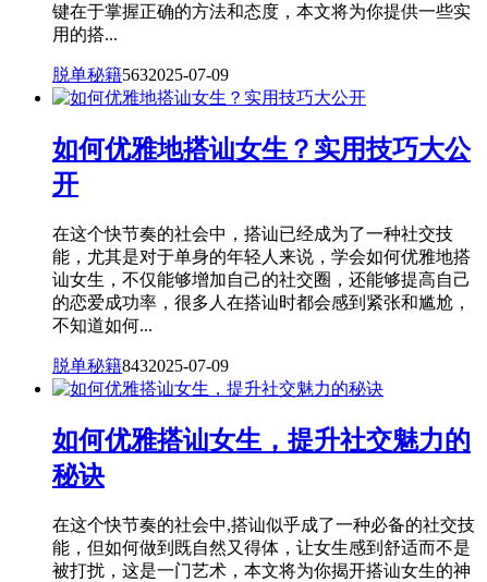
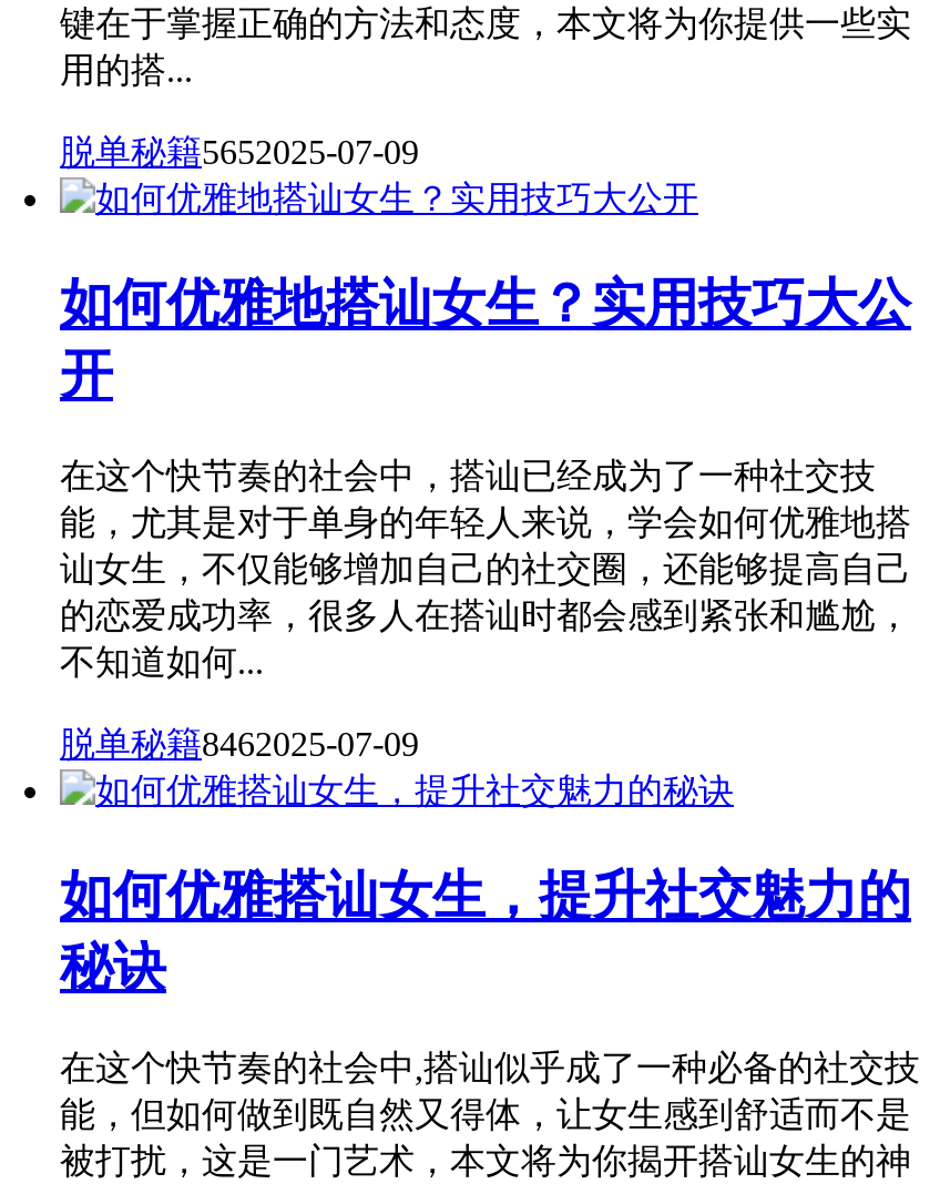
[52,65,229,84] 脱单秘籍5632025-07-09 -> [60,133,419,171] 脱单秘籍5652025-07-09
[52,356,229,375] 脱单秘籍8432025-07-09 -> [60,725,419,762] 脱单秘籍8462025-07-09

